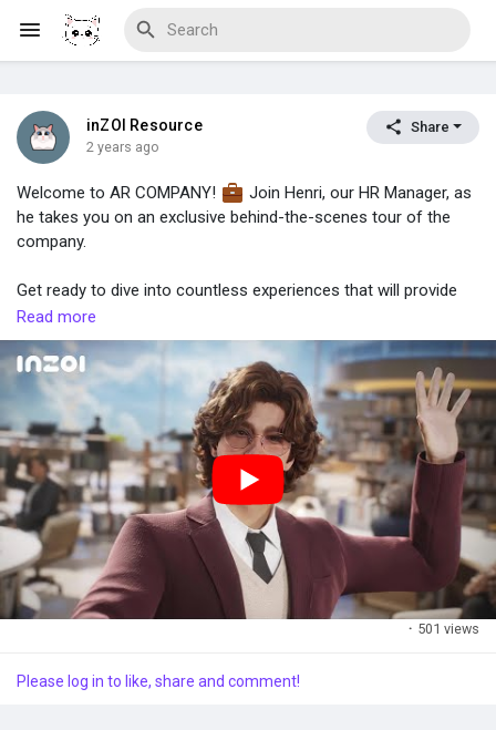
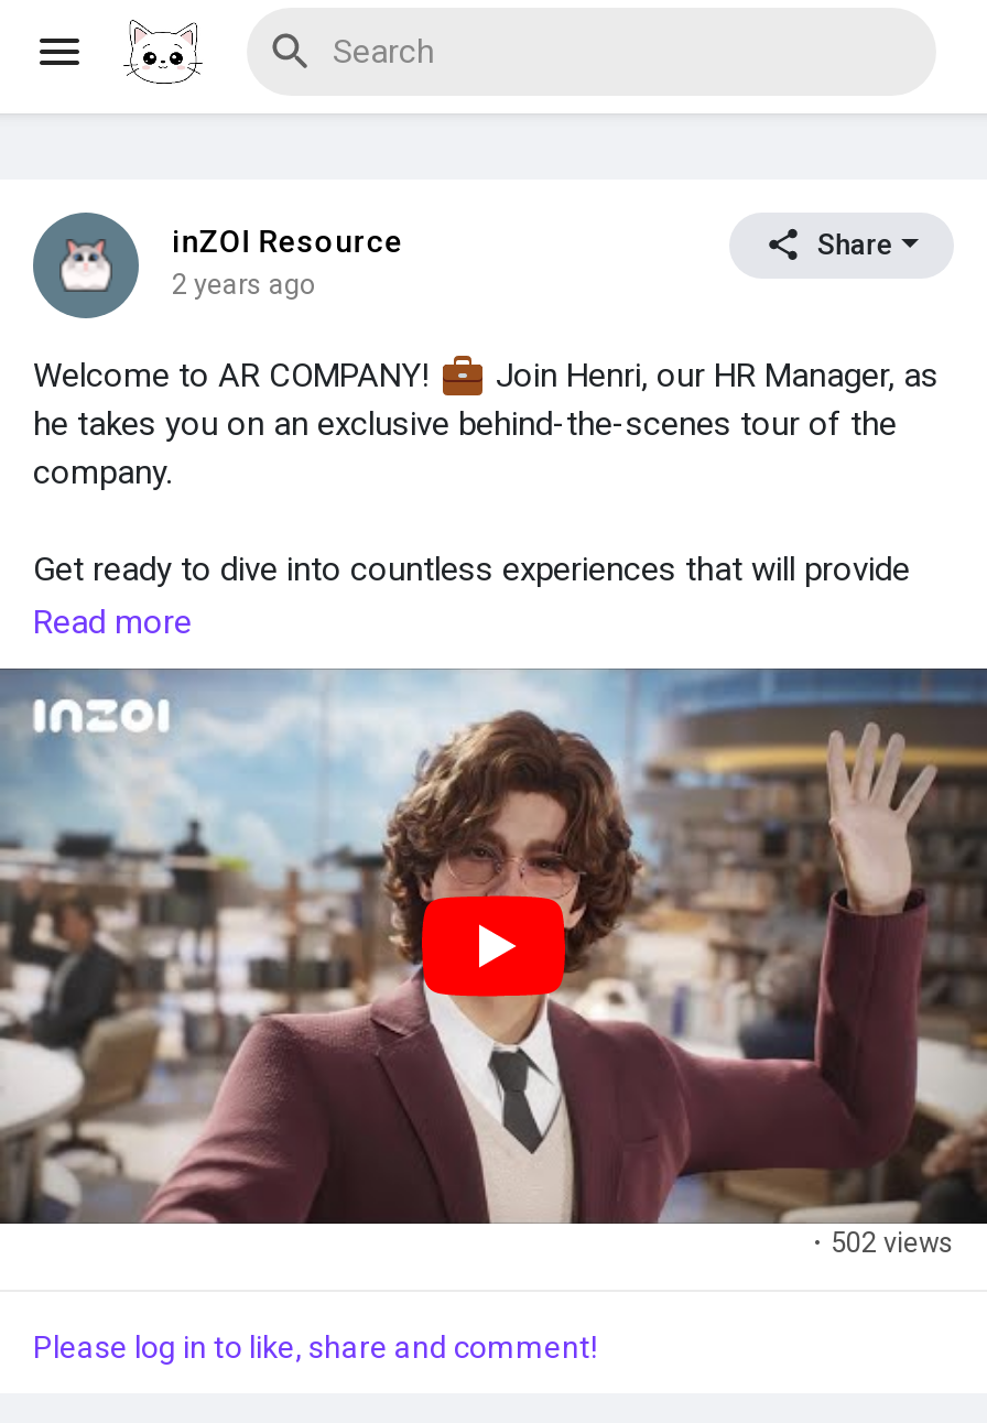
[409,620,479,637] · 501 views -> [813,1226,954,1259] · 502 views

